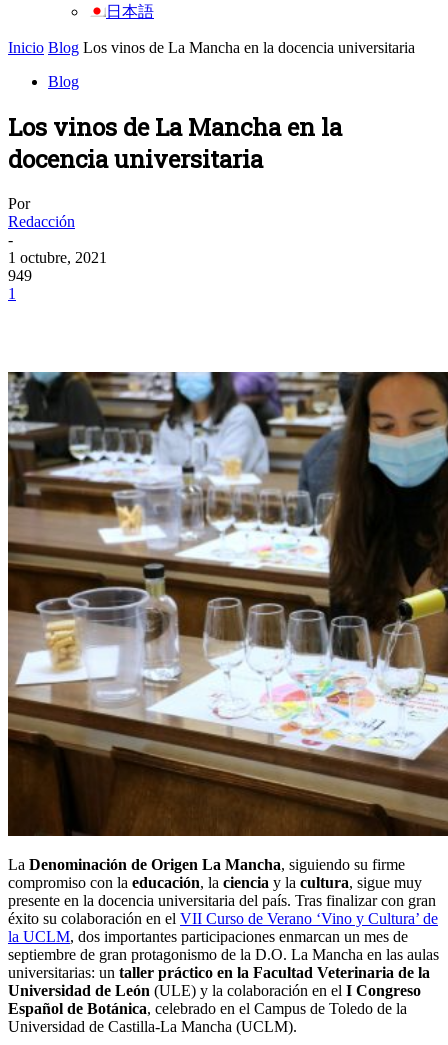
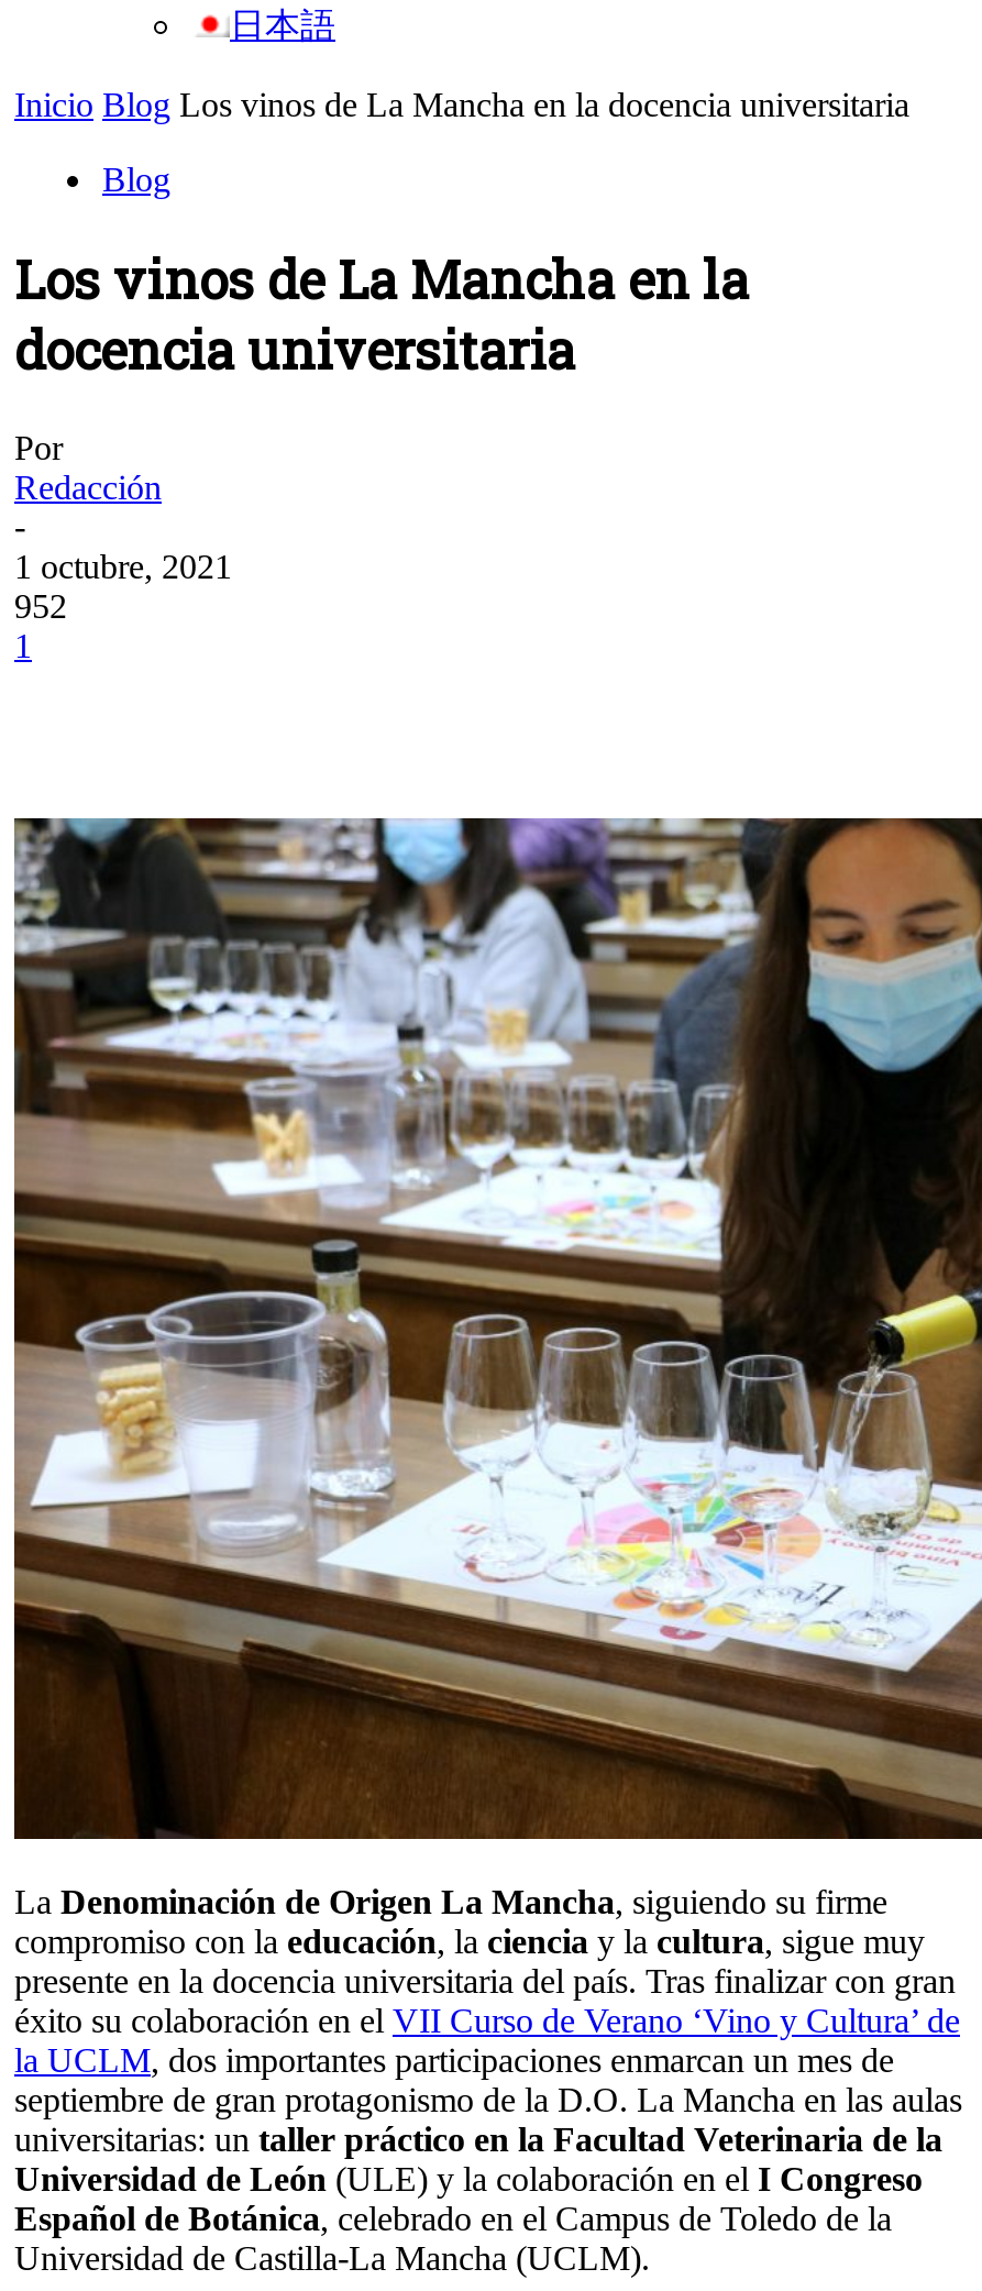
[8,267,32,284] 949 -> [14,587,67,624] 952

